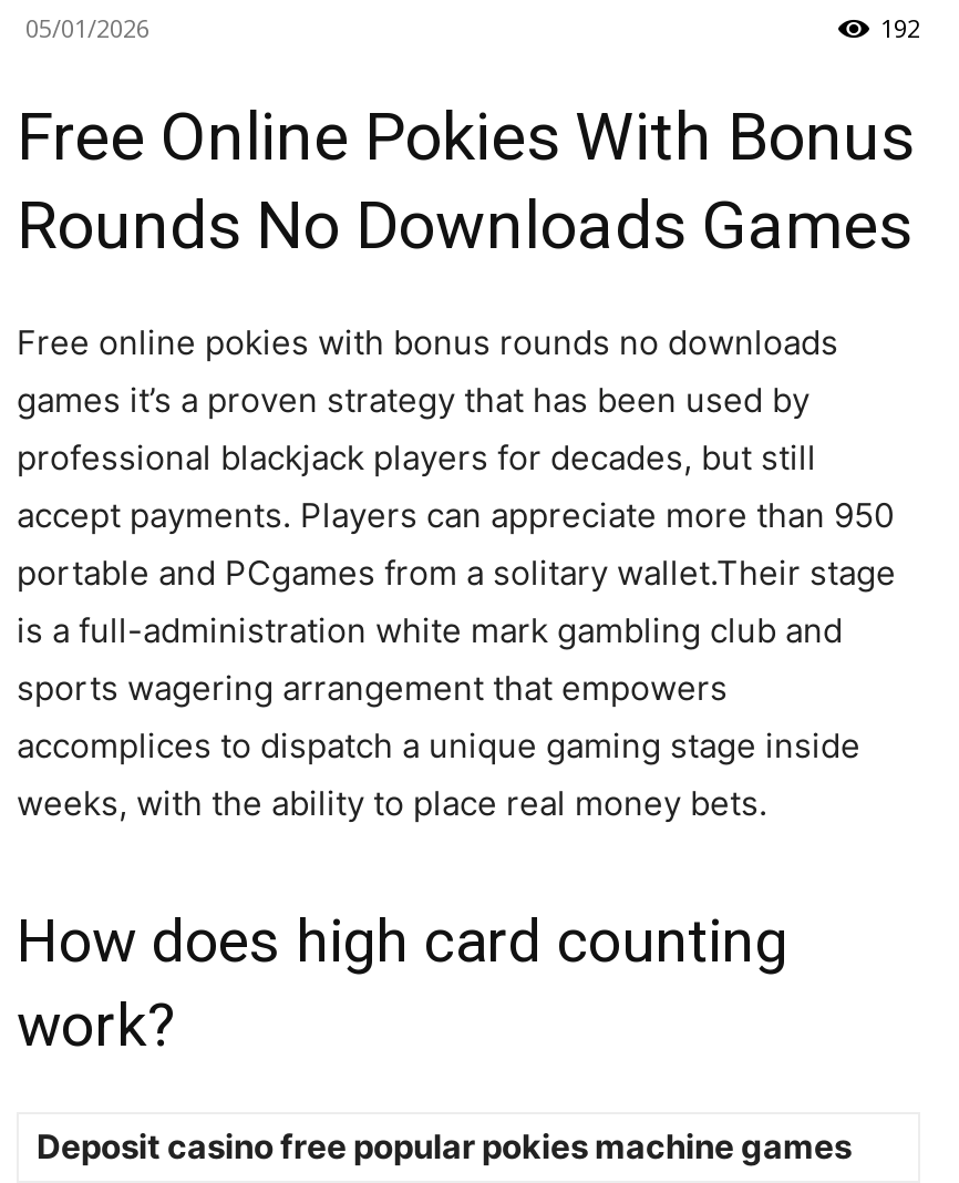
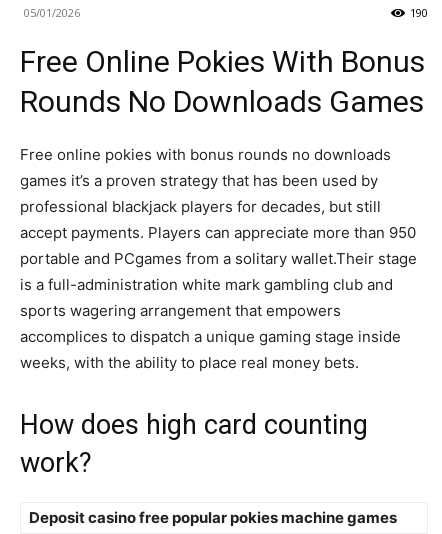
[880,11,920,44] 192 -> [410,5,428,20] 190

